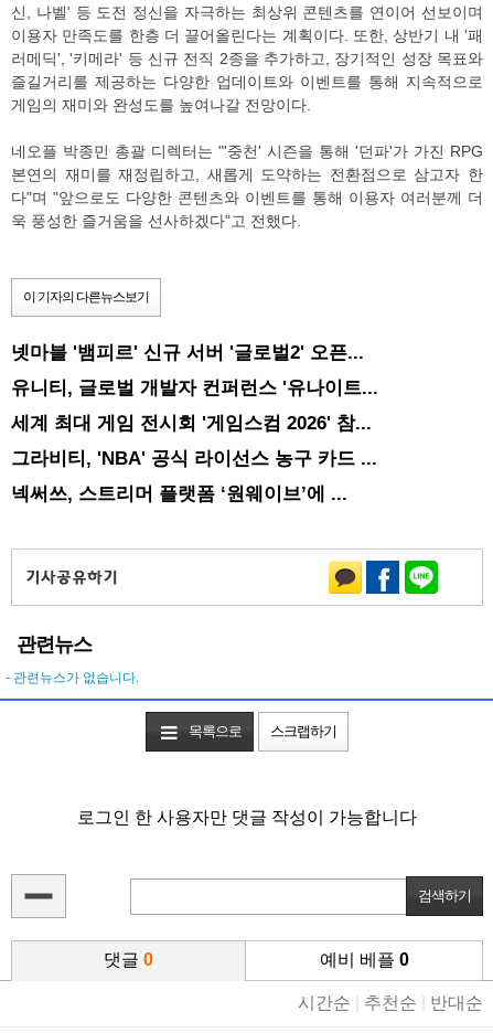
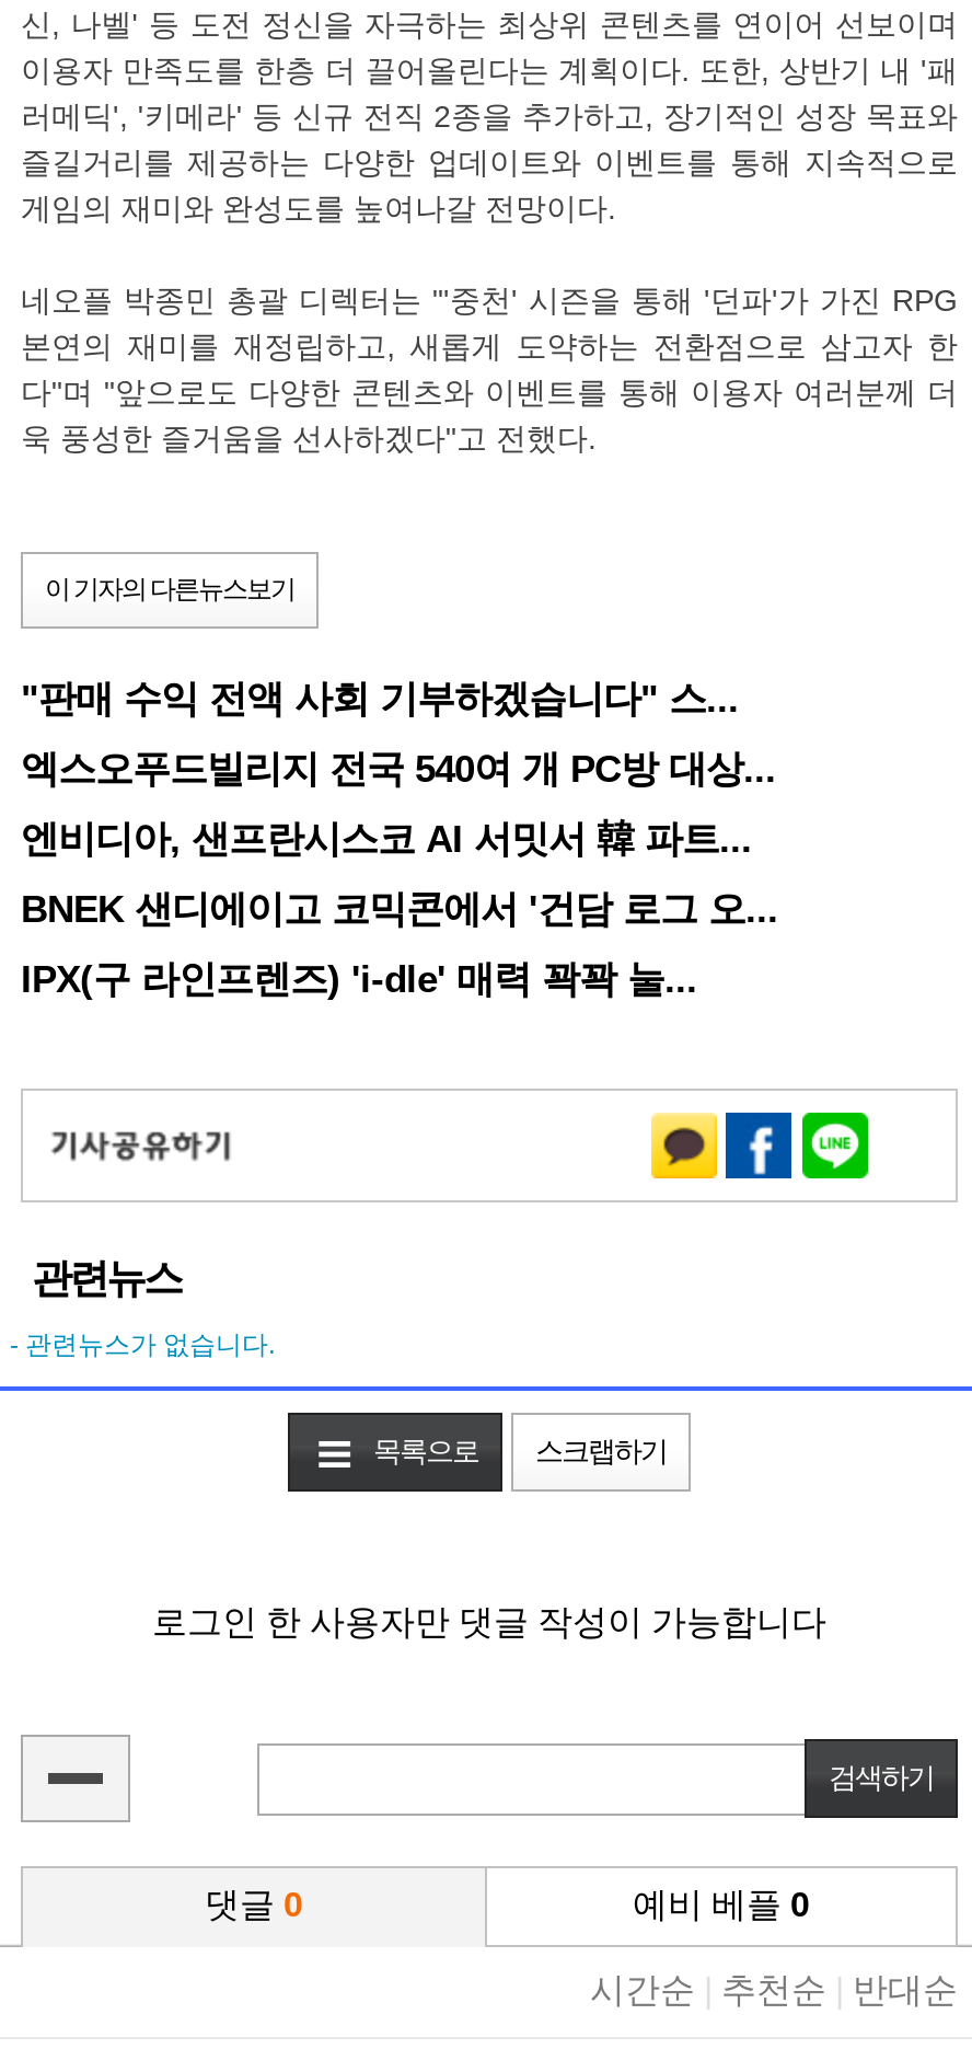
[11,341,364,363] 넷마블 '뱀피르' 신규 서버 '글로벌2' 오픈... -> [21,677,739,721] "판매 수익 전액 사회 기부하겠습니다" 스...
[11,376,378,399] 유니티, 글로벌 개발자 컨퍼런스 '유나이트... -> [21,747,776,791] 엑스오푸드빌리지 전국 540여 개 PC방 대상...
[11,412,372,434] 세계 최대 게임 전시회 '게임스컴 2026' 참... -> [21,817,752,861] 엔비디아, 샌프란시스코 AI 서밋서 韓 파트...
[11,447,377,469] 그라비티, 'NBA' 공식 라이선스 농구 카드 ... -> [21,887,778,931] BNEK 샌디에이고 코믹콘에서 '건담 로그 오...
[11,482,347,504] 넥써쓰, 스트리머 플랫폼 ‘원웨이브’에 ... -> [21,957,697,1001] IPX(구 라인프렌즈) 'i-dle' 매력 꽉꽉 눌...

